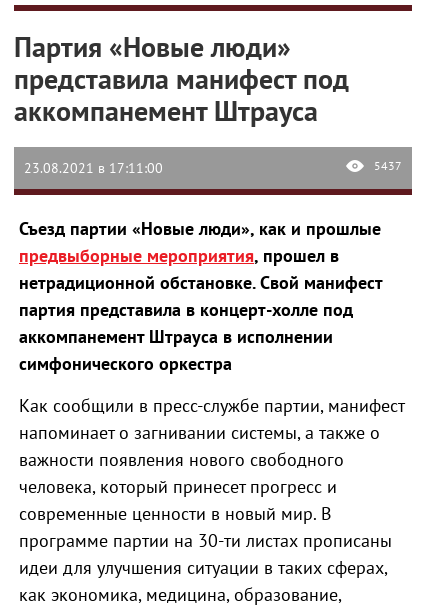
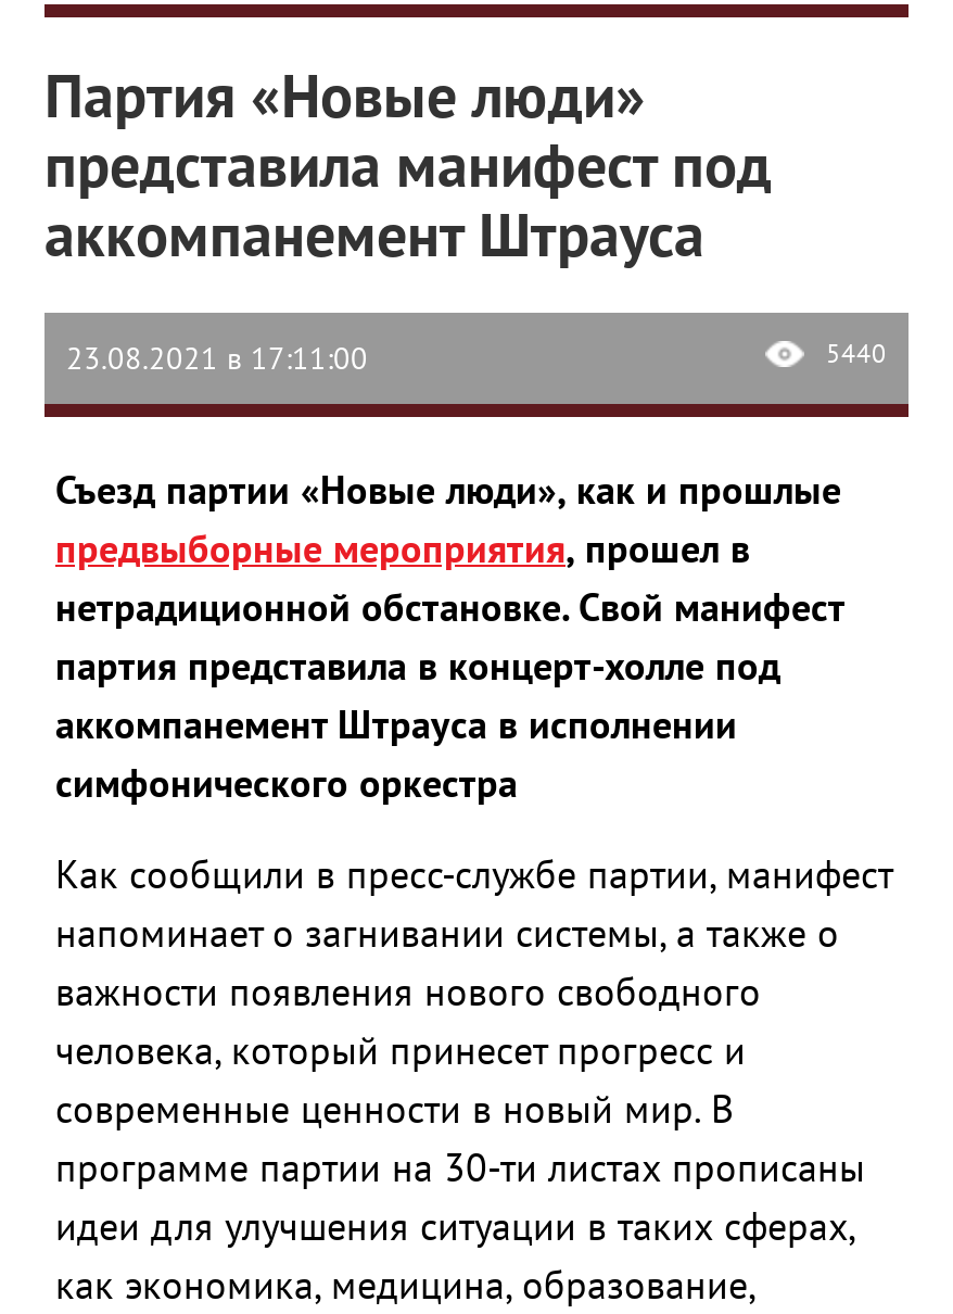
[374,158,402,173] 5437 -> [826,337,887,369] 5440

